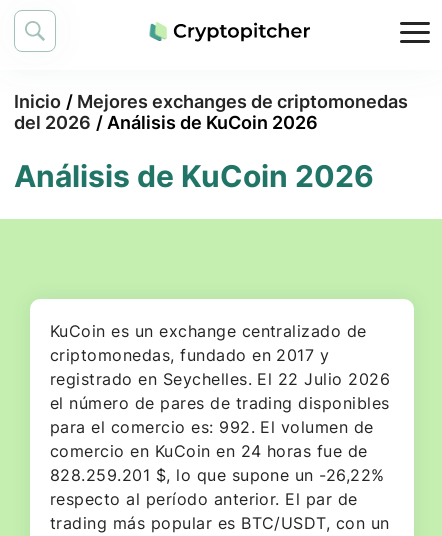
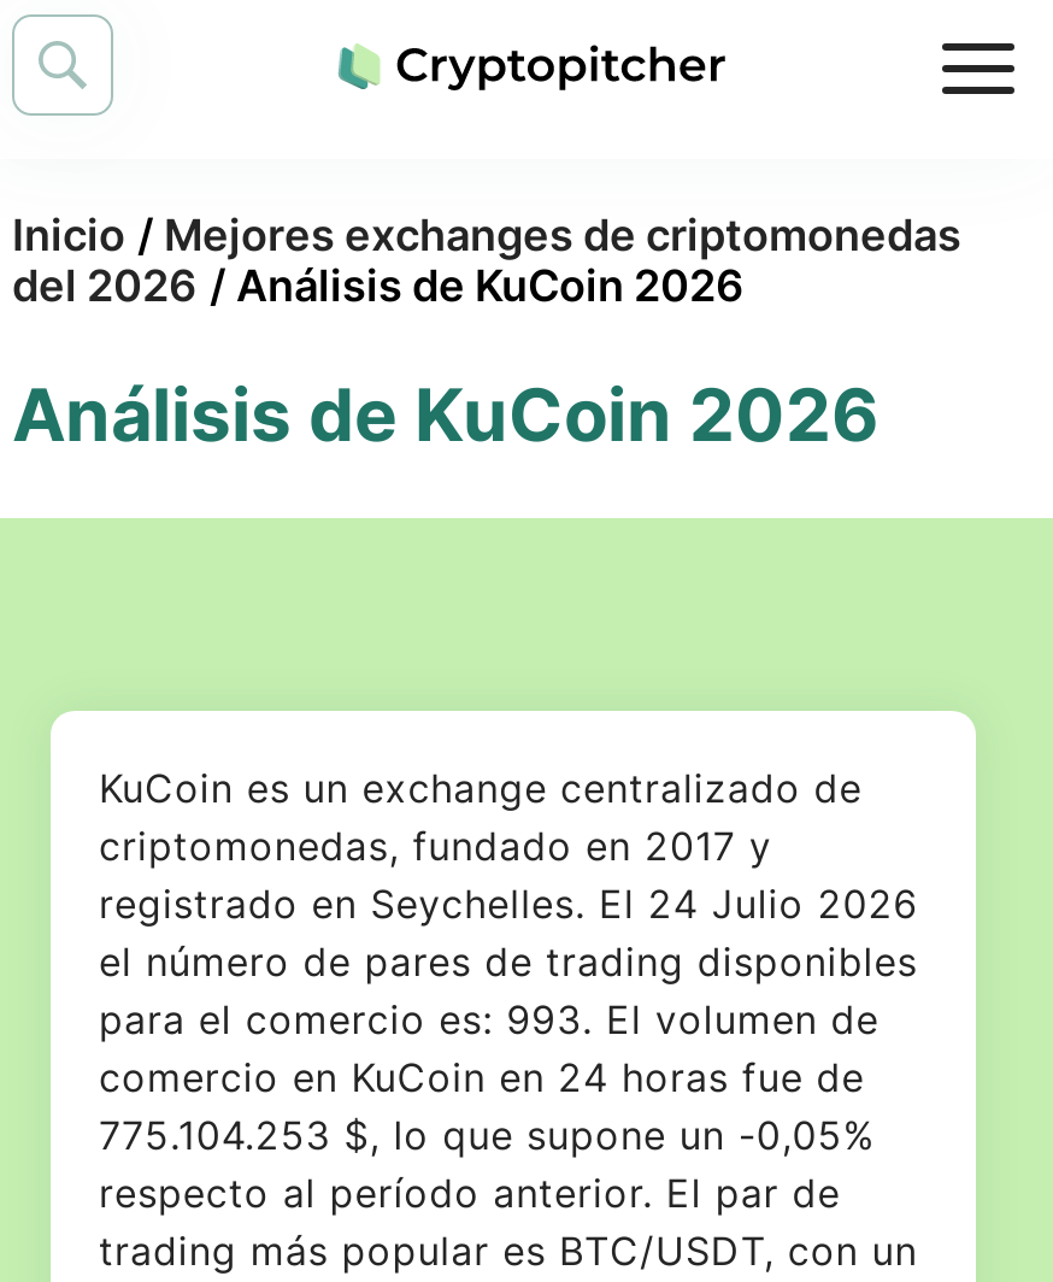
[50,369,390,389] registrado en Seychelles. El 22 Julio 2026 -> [99,880,919,928] registrado en Seychelles. El 24 Julio 2026
[50,417,374,437] para el comercio es: 992. El volumen de -> [99,995,879,1044] para el comercio es: 993. El volumen de
[50,465,385,485] 828.259.201 $, lo que supone un -26,22% -> [99,1111,875,1159] 775.104.253 $, lo que supone un -0,05%

